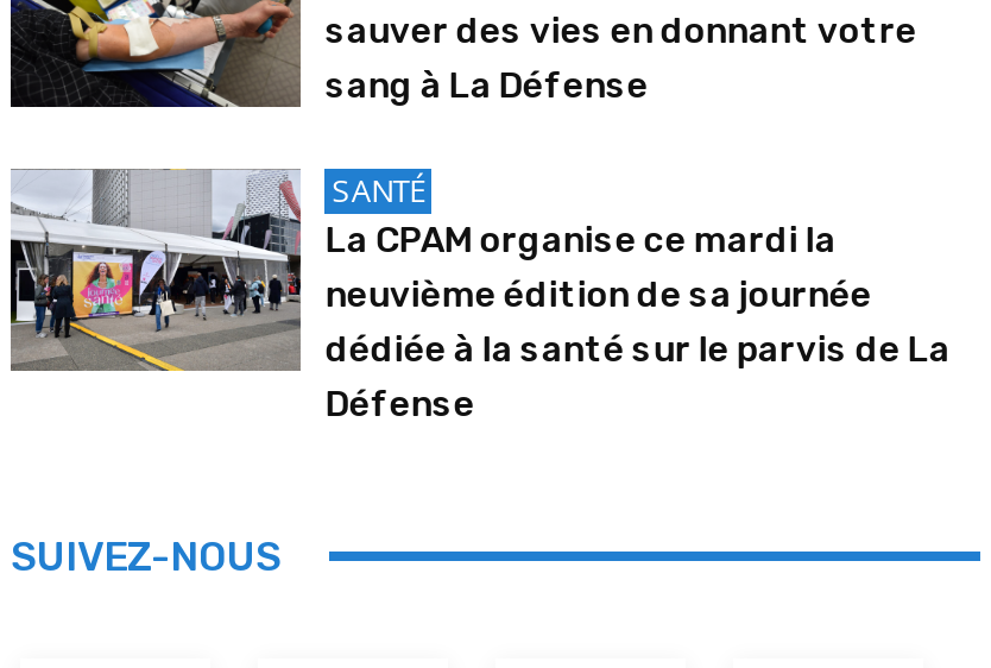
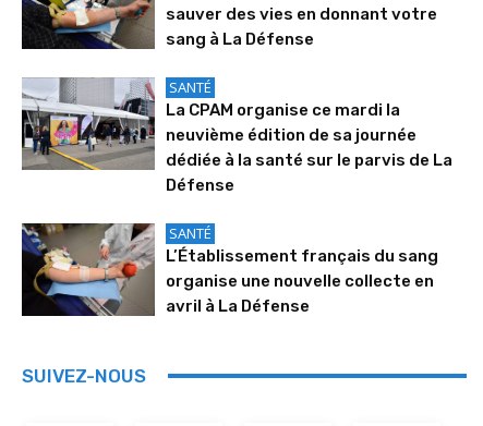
none -> [21,222,439,317] [image] | SANTÉ | L’Établissement français du sang | organise une nouvelle collecte en | avril à La Défense

